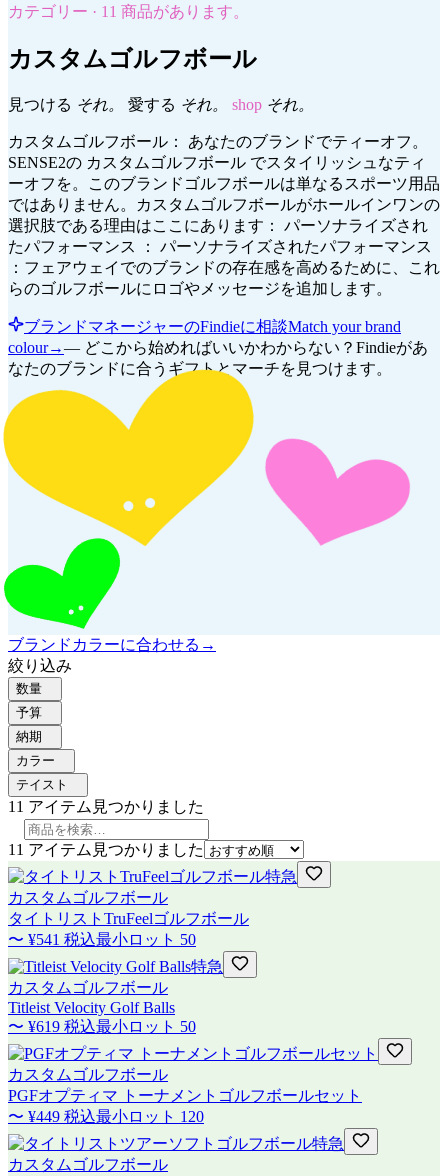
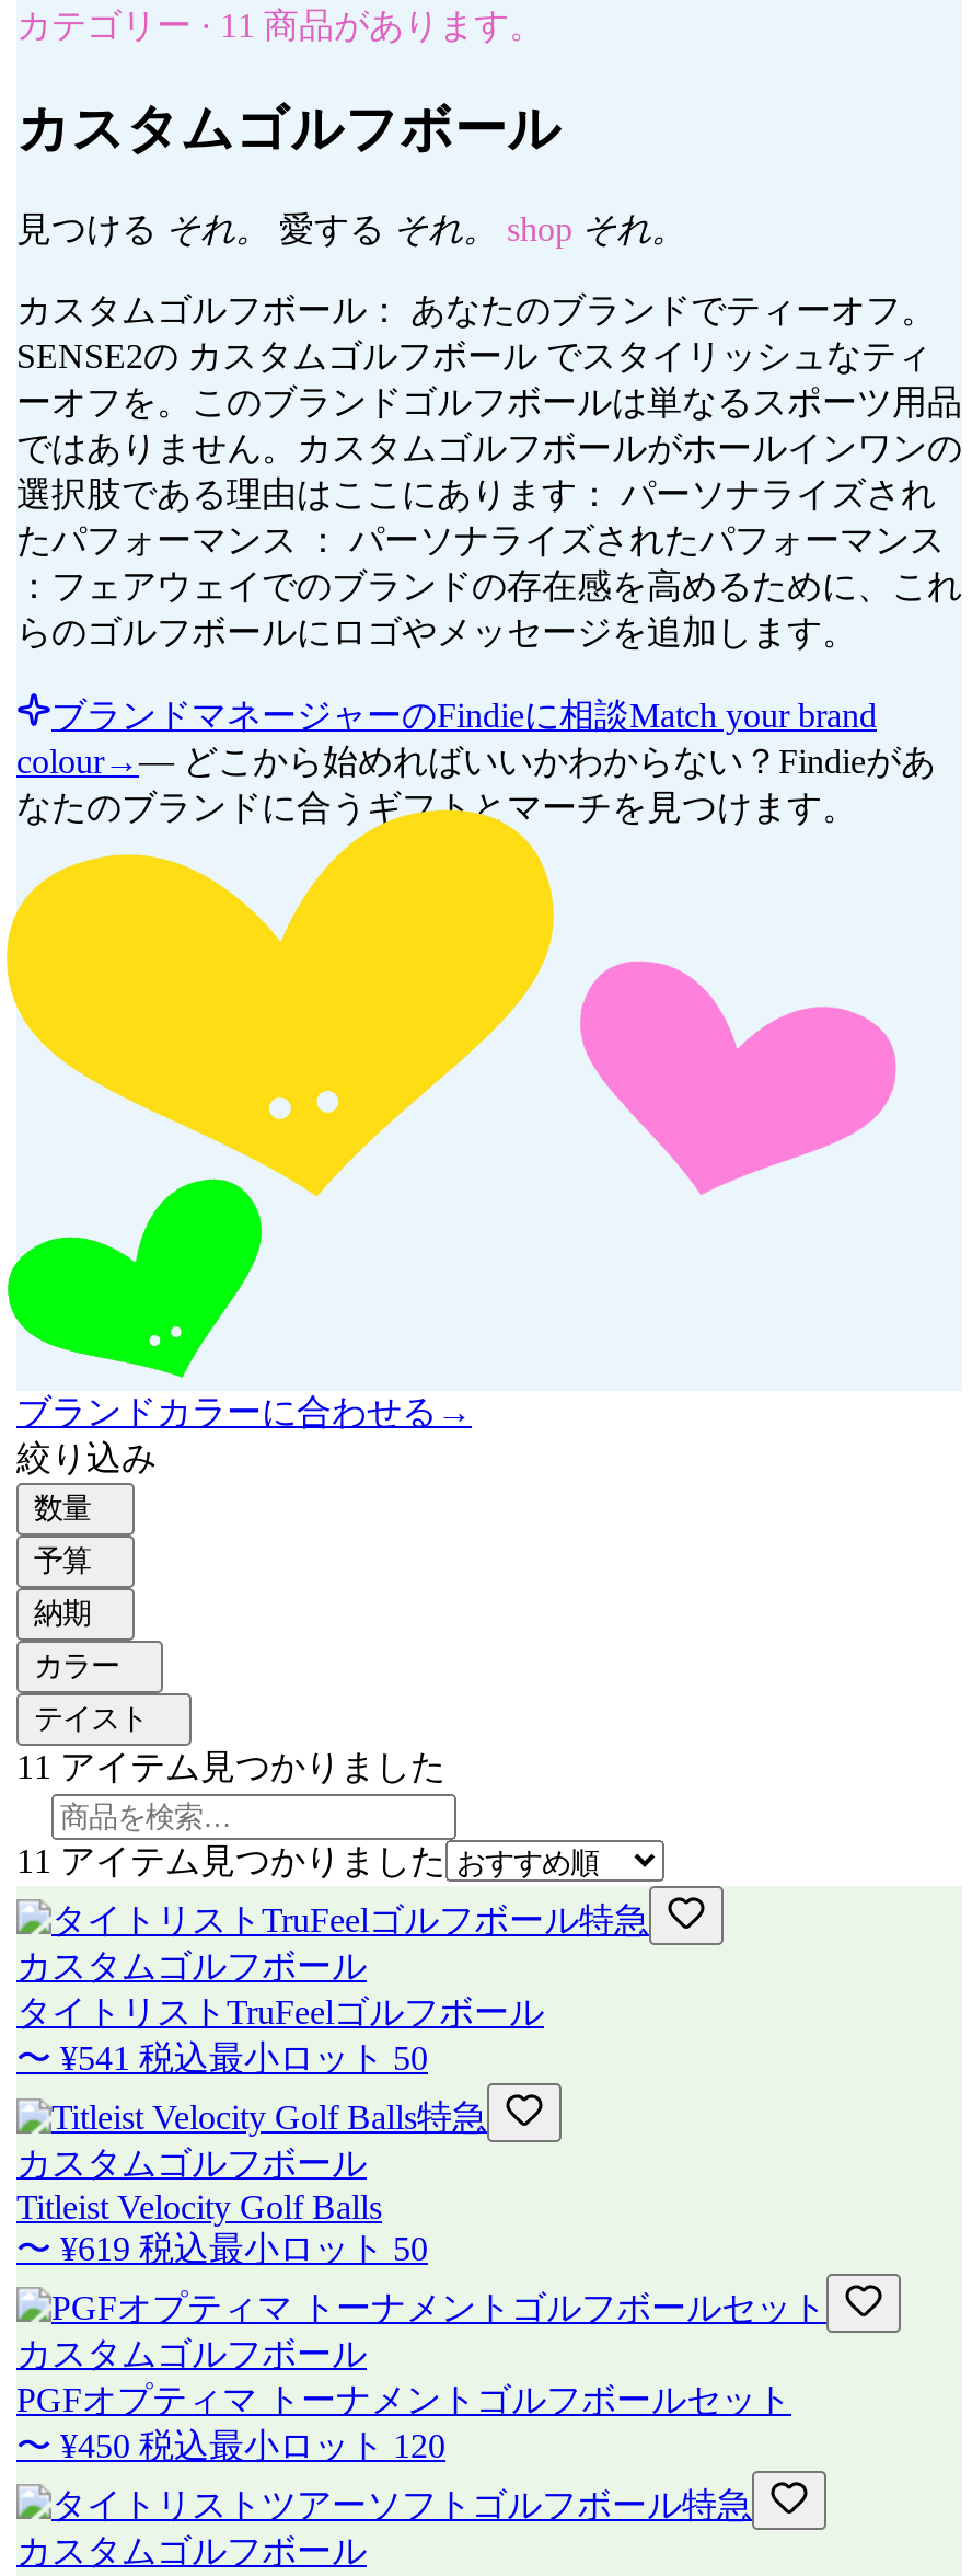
[8,1108,204,1125] 〜 ¥449 税込最小ロット 120 -> [16,2428,445,2465] 〜 ¥450 税込最小ロット 120

